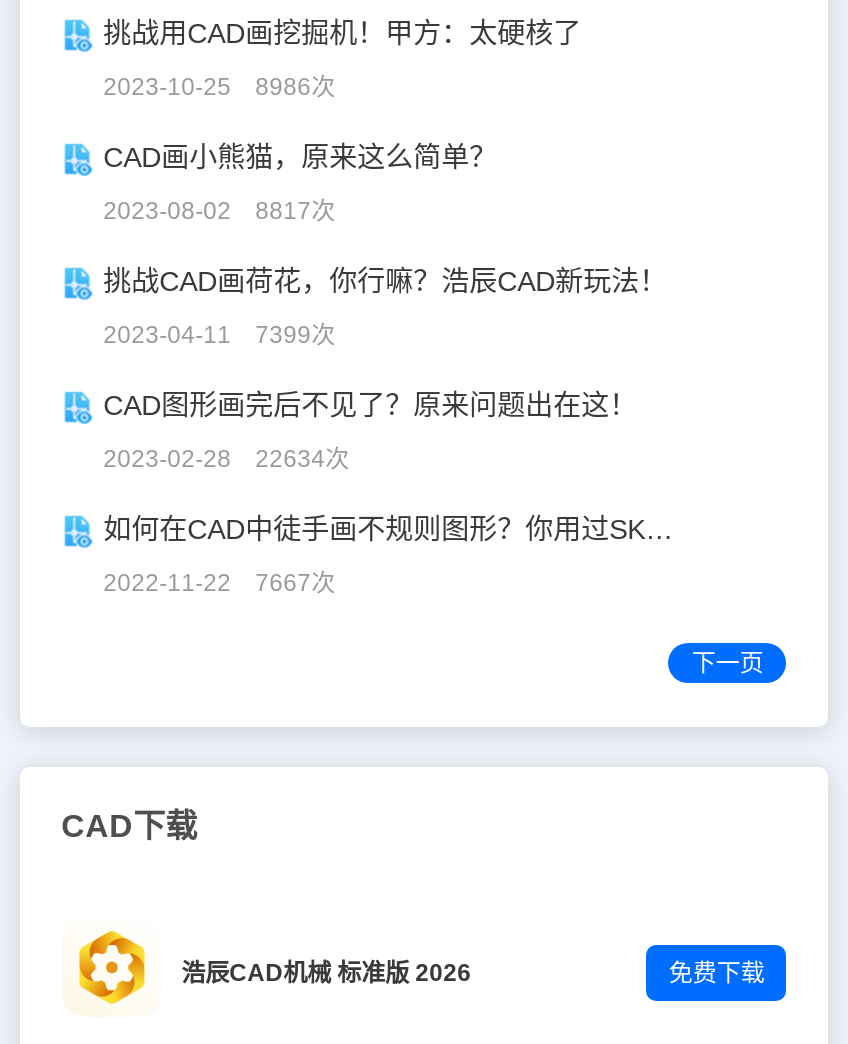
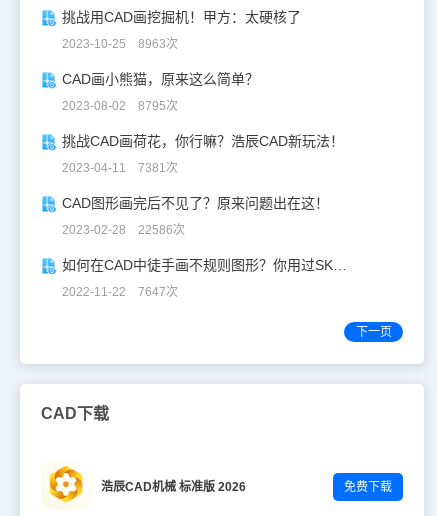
[103,74,335,102] 2023-10-25 8986次 -> [62,37,178,51] 2023-10-25 8963次
[103,198,335,226] 2023-08-02 8817次 -> [62,99,178,113] 2023-08-02 8795次
[103,322,335,350] 2023-04-11 7399次 -> [62,161,178,175] 2023-04-11 7381次
[103,446,349,474] 2023-02-28 22634次 -> [62,223,185,237] 2023-02-28 22586次
[103,570,335,598] 2022-11-22 7667次 -> [62,285,178,299] 2022-11-22 7647次

